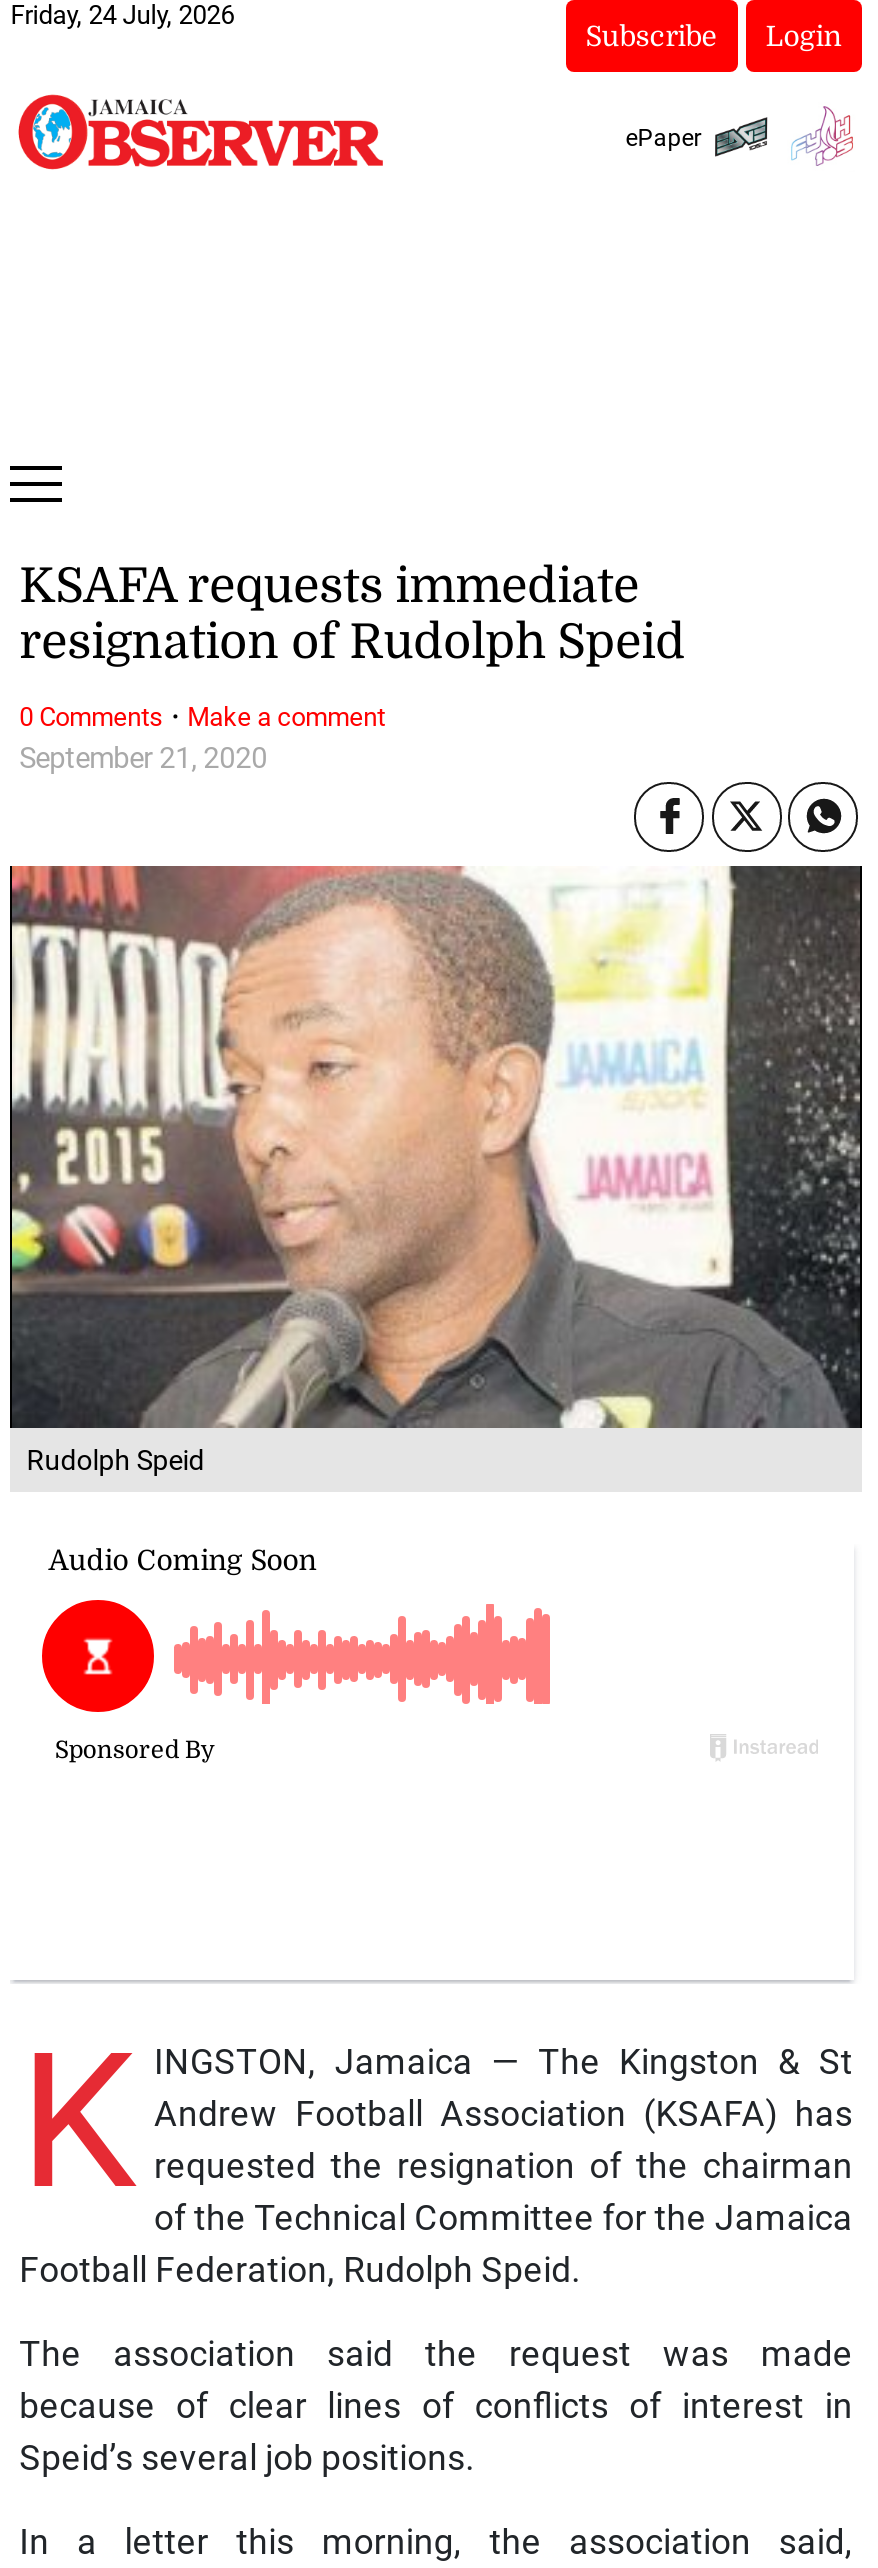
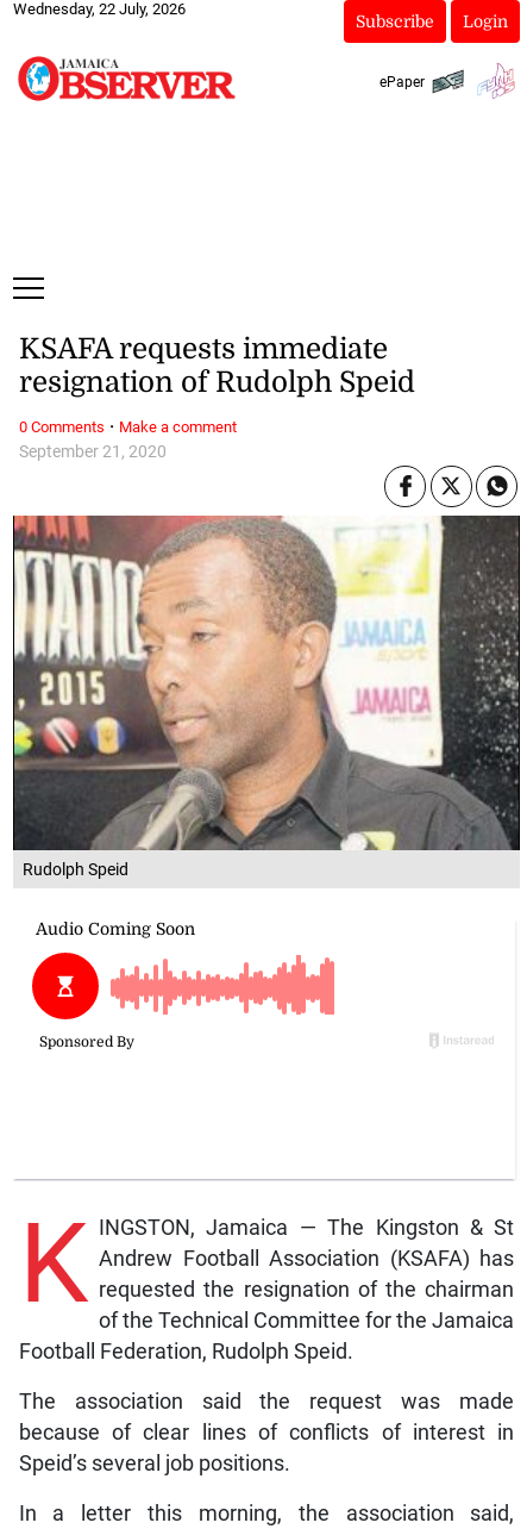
[10,0,234,30] Friday, 24 July, 2026 -> [13,0,186,18] Wednesday, 22 July, 2026

